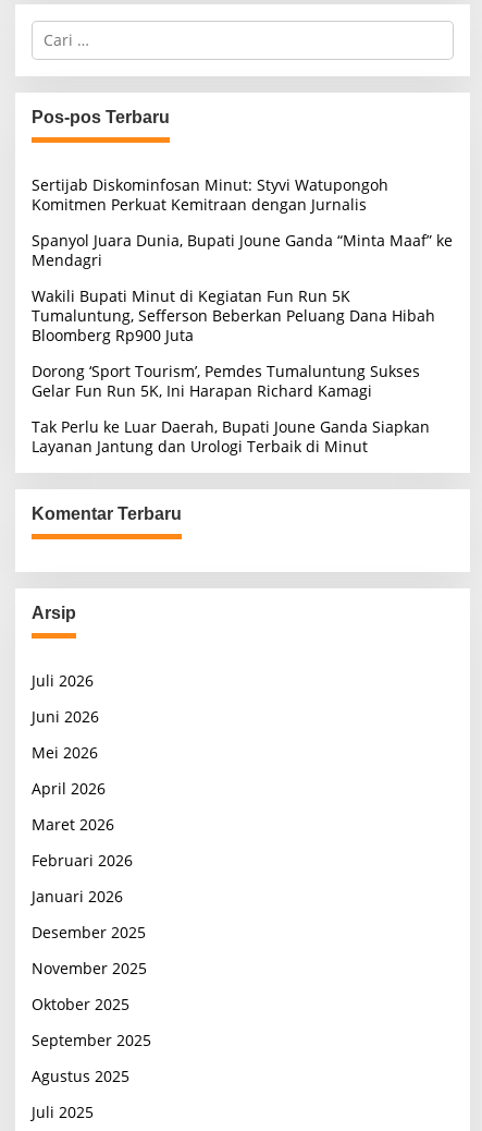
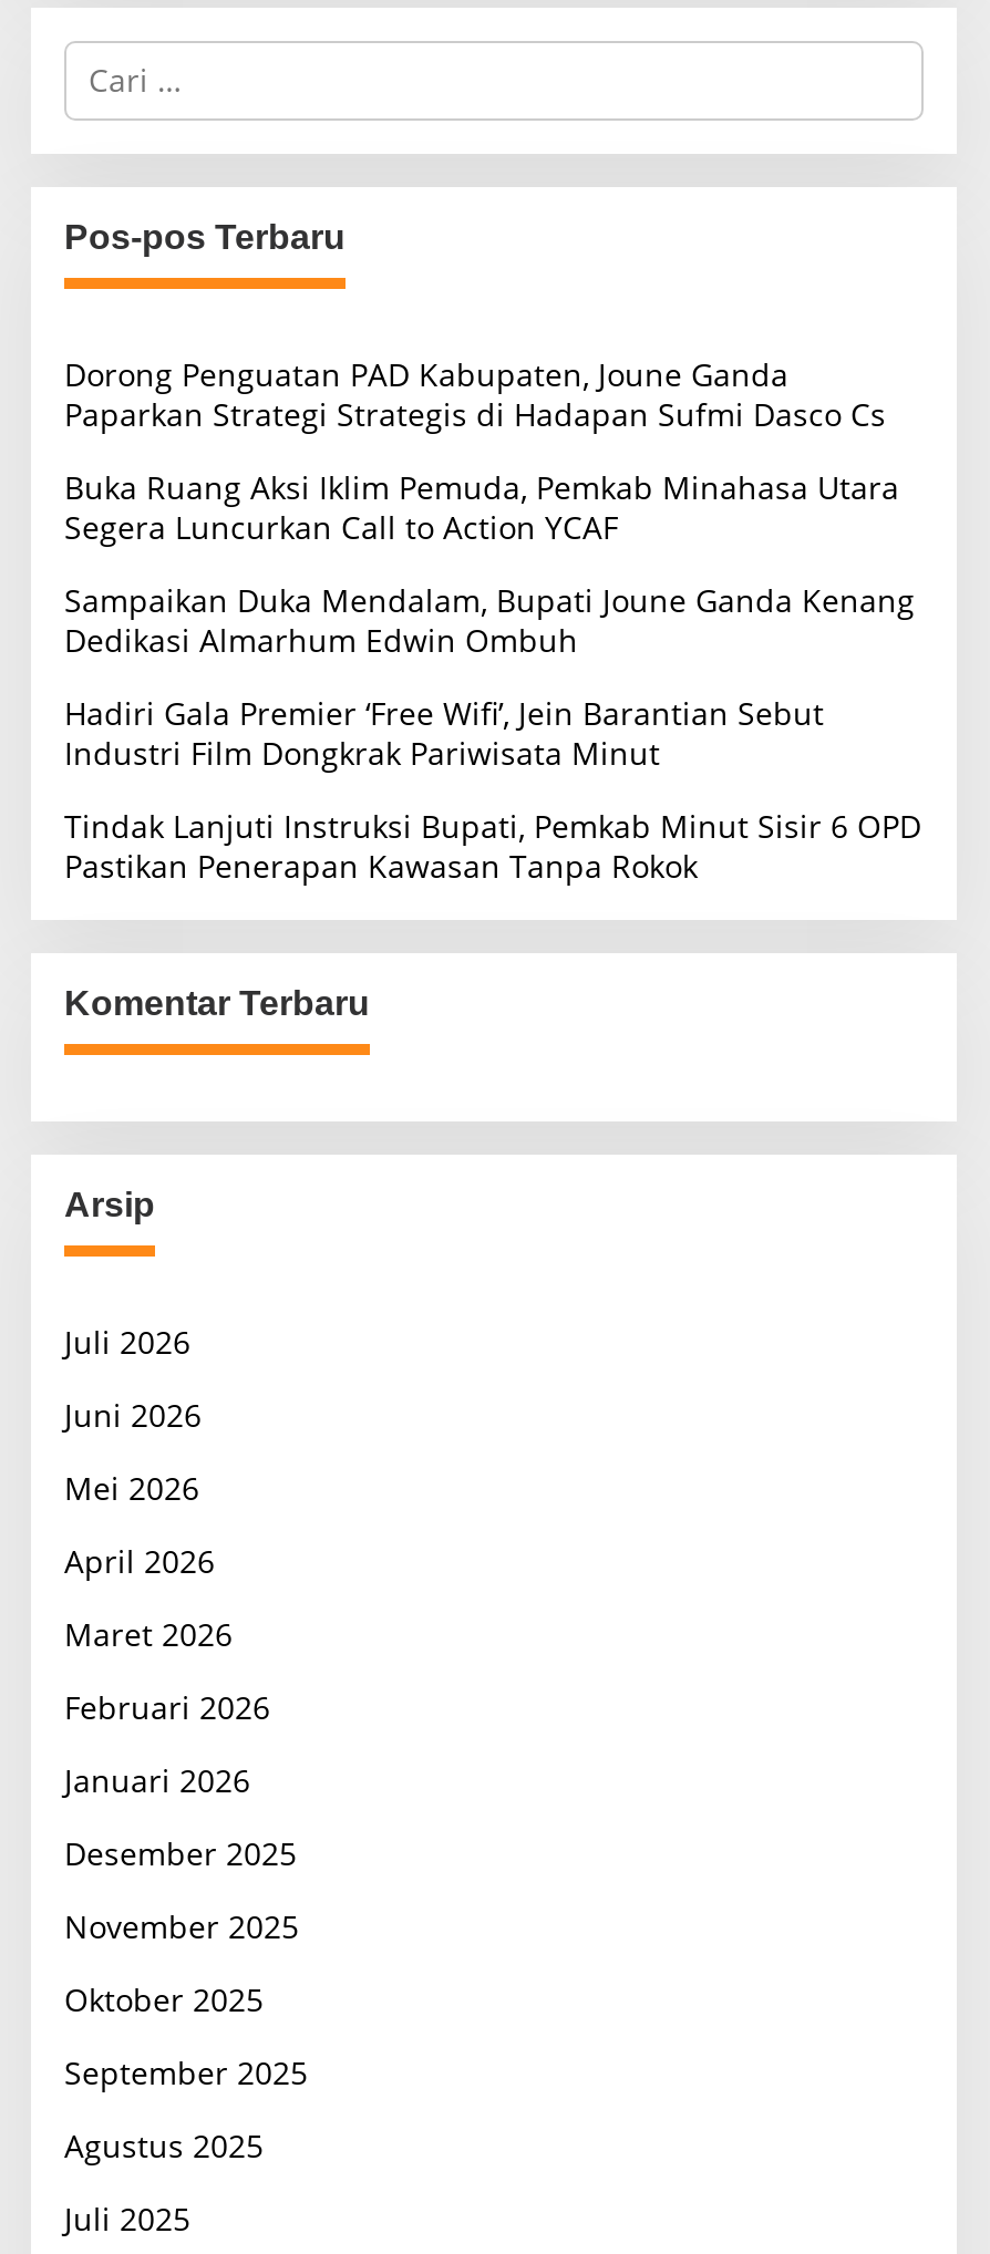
[32,174,388,214] Sertijab Diskominfosan Minut: Styvi Watupongoh | Komitmen Perkuat Kemitraan dengan Jurnalis -> [64,352,886,434] Dorong Penguatan PAD Kabupaten, Joune Ganda | Paparkan Strategi Strategis di Hadapan Sufmi Dasco Cs
[32,229,453,270] Spanyol Juara Dunia, Bupati Joune Ganda “Minta Maaf” ke | Mendagri -> [64,465,899,547] Buka Ruang Aksi Iklim Pemuda, Pemkab Minahasa Utara | Segera Luncurkan Call to Action YCAF
[32,285,435,345] Wakili Bupati Minut di Kegiatan Fun Run 5K | Tumaluntung, Sefferson Beberkan Peluang Dana Hibah | Bloomberg Rp900 Juta -> [64,578,915,660] Sampaikan Duka Mendalam, Bupati Joune Ganda Kenang | Dedikasi Almarhum Edwin Ombuh
[32,360,420,400] Dorong ‘Sport Tourism’, Pemdes Tumaluntung Sukses | Gelar Fun Run 5K, Ini Harapan Richard Kamagi -> [64,691,824,773] Hadiri Gala Premier ‘Free Wifi’, Jein Barantian Sebut | Industri Film Dongkrak Pariwisata Minut
[32,416,430,456] Tak Perlu ke Luar Daerah, Bupati Joune Ganda Siapkan | Layanan Jantung dan Urologi Terbaik di Minut -> [64,804,921,886] Tindak Lanjuti Instruksi Bupati, Pemkab Minut Sisir 6 OPD | Pastikan Penerapan Kawasan Tanpa Rokok

